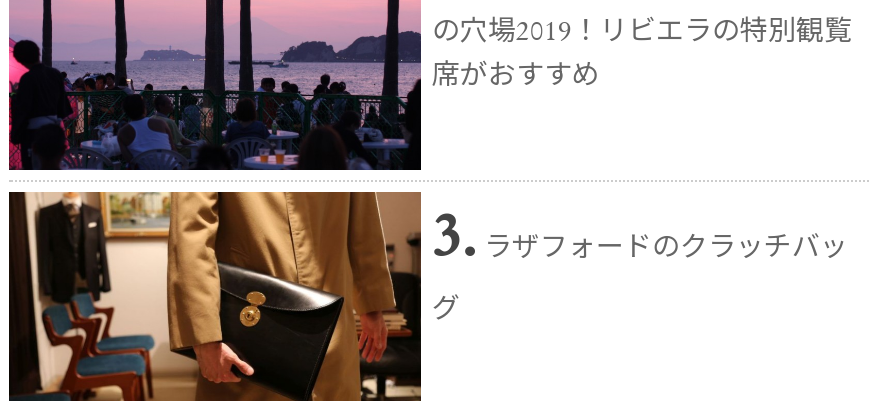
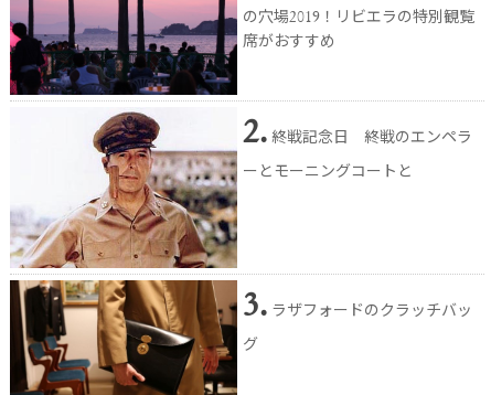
none -> [10,106,473,269] [image] | 2. 終戦記念日 終戦のエンペラ | ーとモーニングコートと

